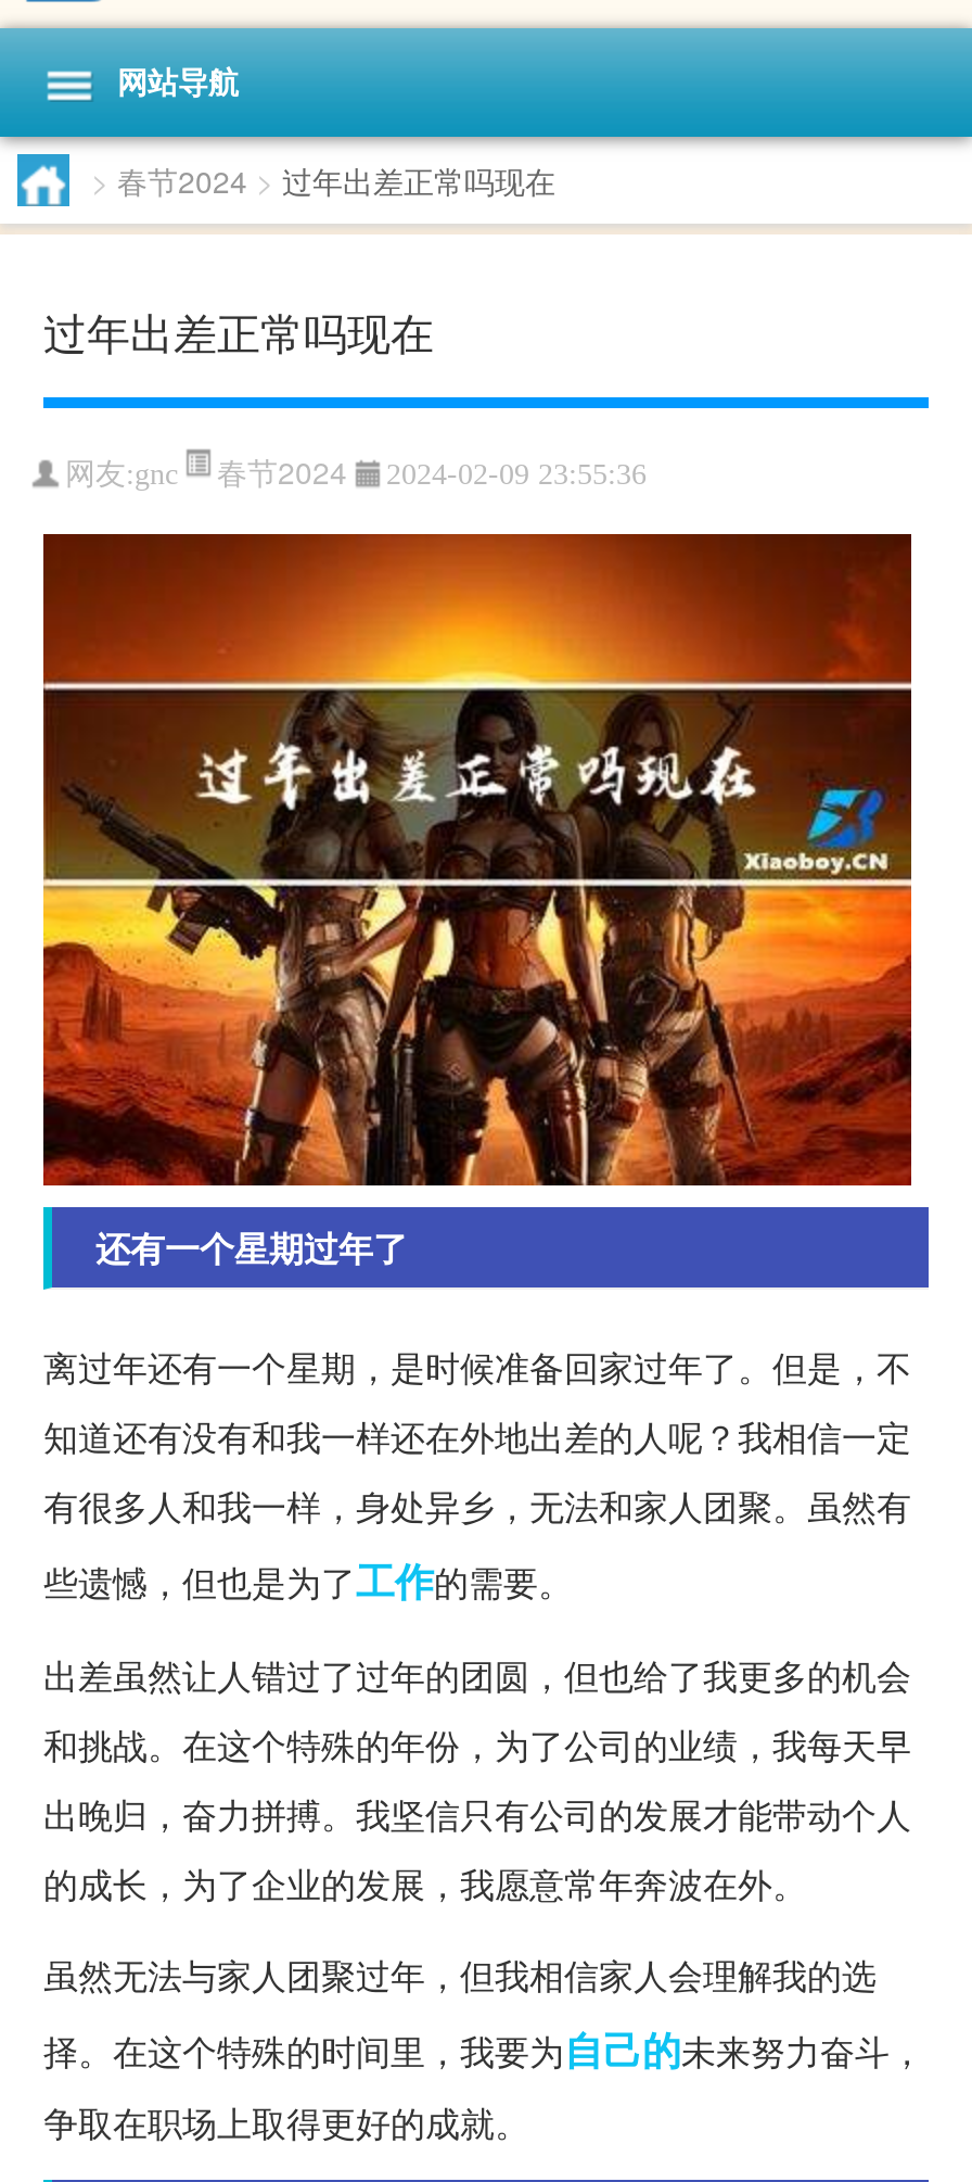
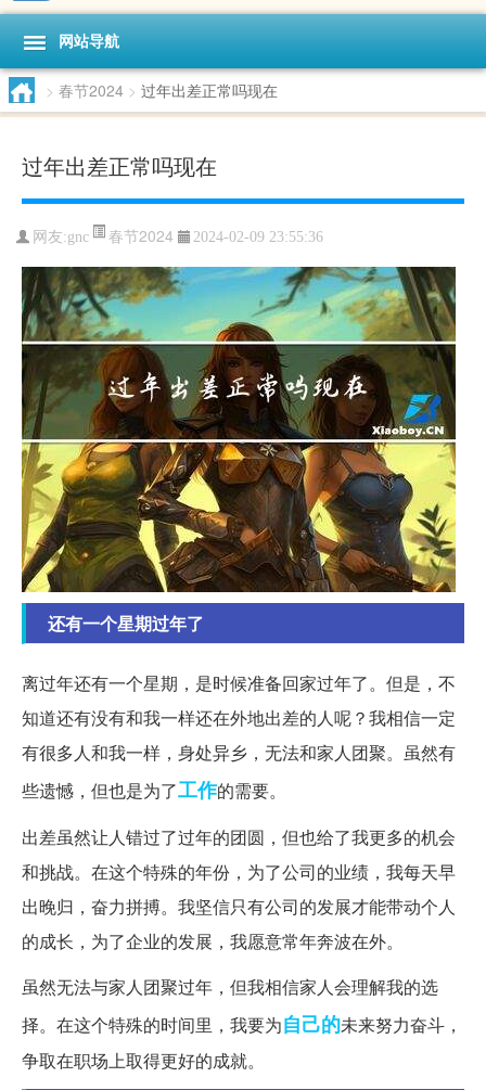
[41,532,913,1188] [image] -> [21,266,457,593] [image]

